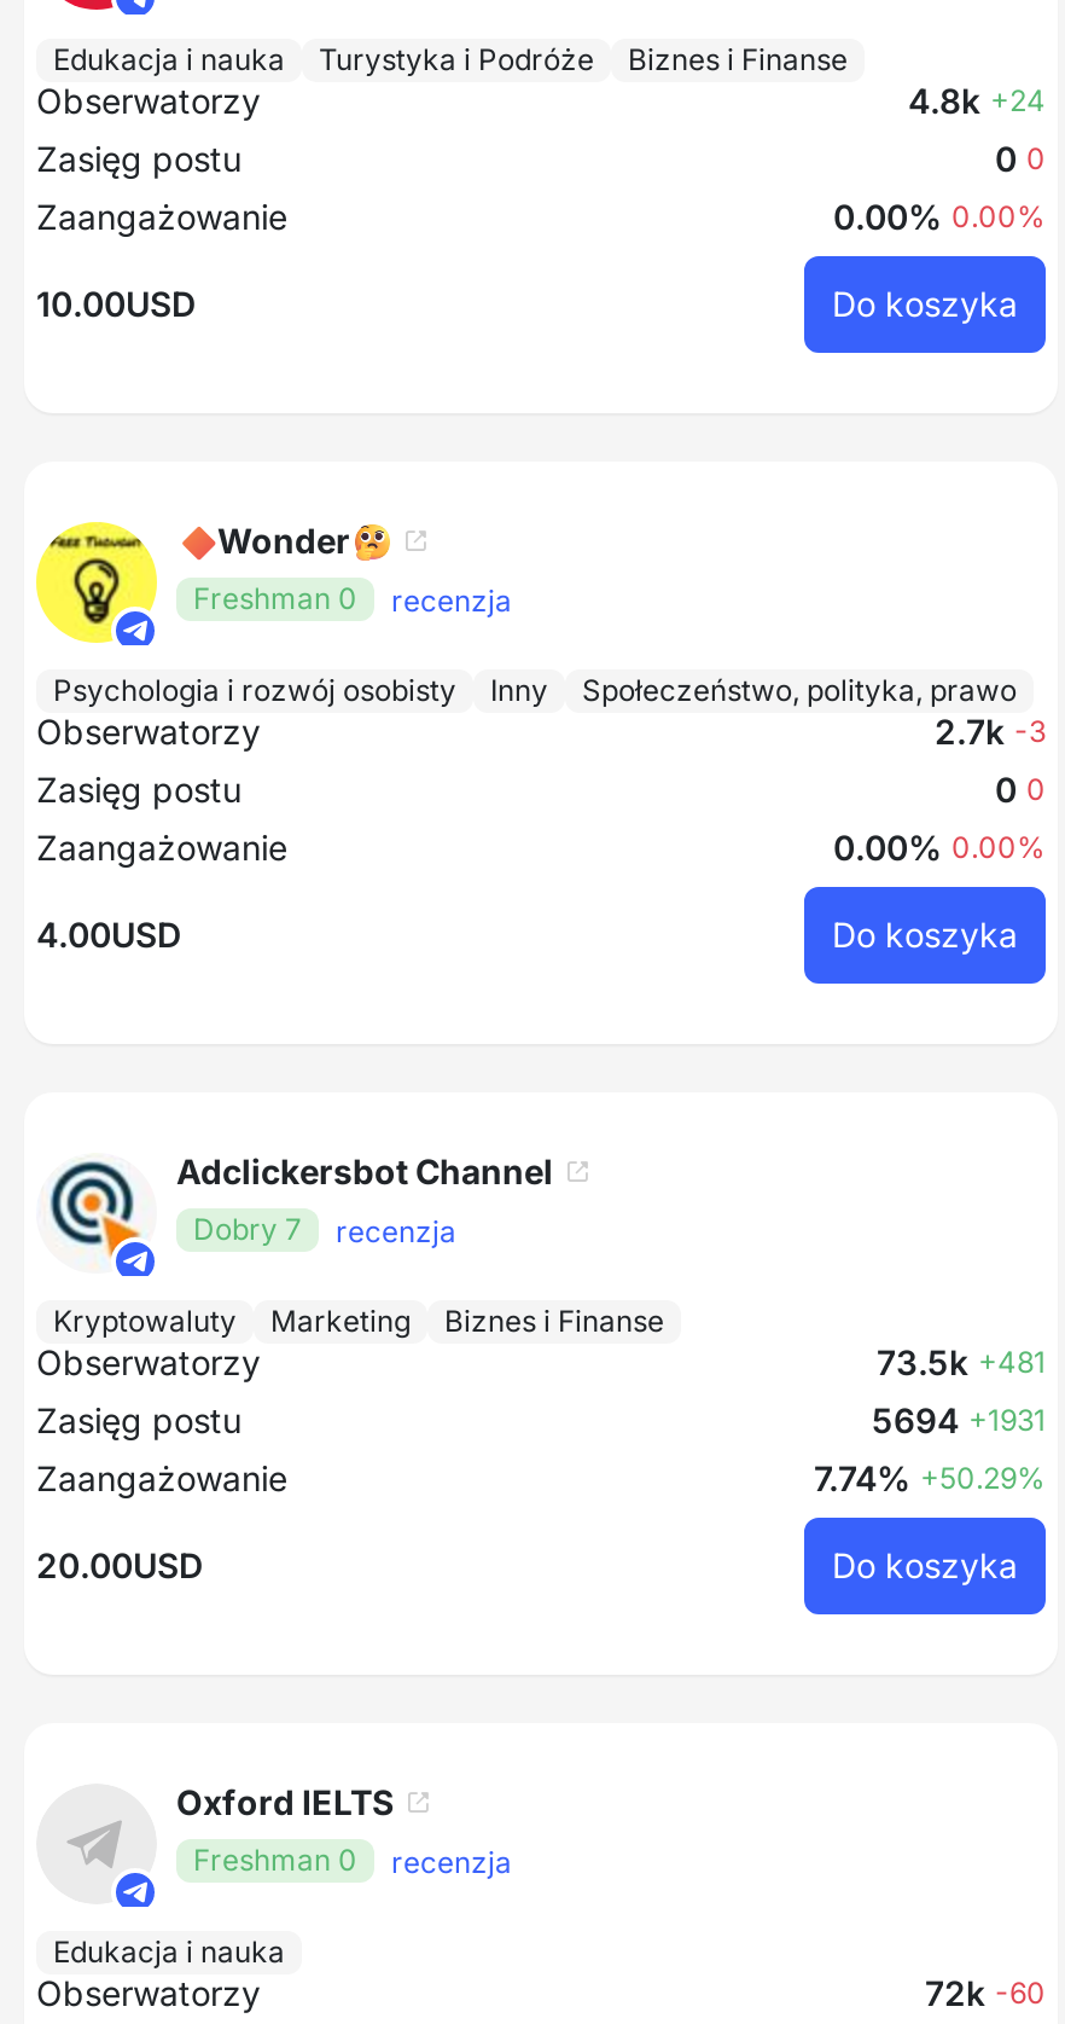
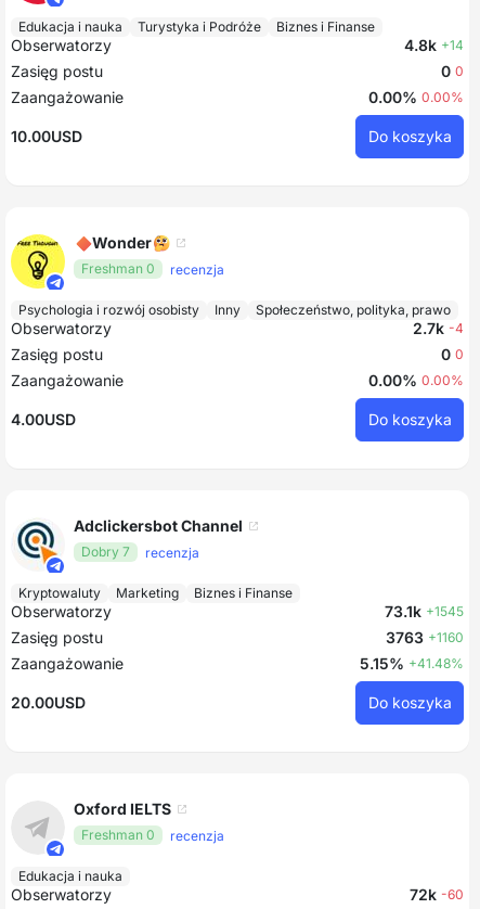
[908,79,1046,120] 4.8k +24 -> [404,35,464,54] 4.8k +14
[935,710,1046,751] 2.7k -3 -> [413,319,464,337] 2.7k -4
[877,1341,1046,1382] 73.5k +481 -> [385,602,464,620] 73.1k +1545
[872,1399,1046,1440] 5694 +1931 -> [386,628,464,646] 3763 +1160
[814,1457,1046,1498] 7.74% +50.29% -> [360,654,464,673] 5.15% +41.48%

